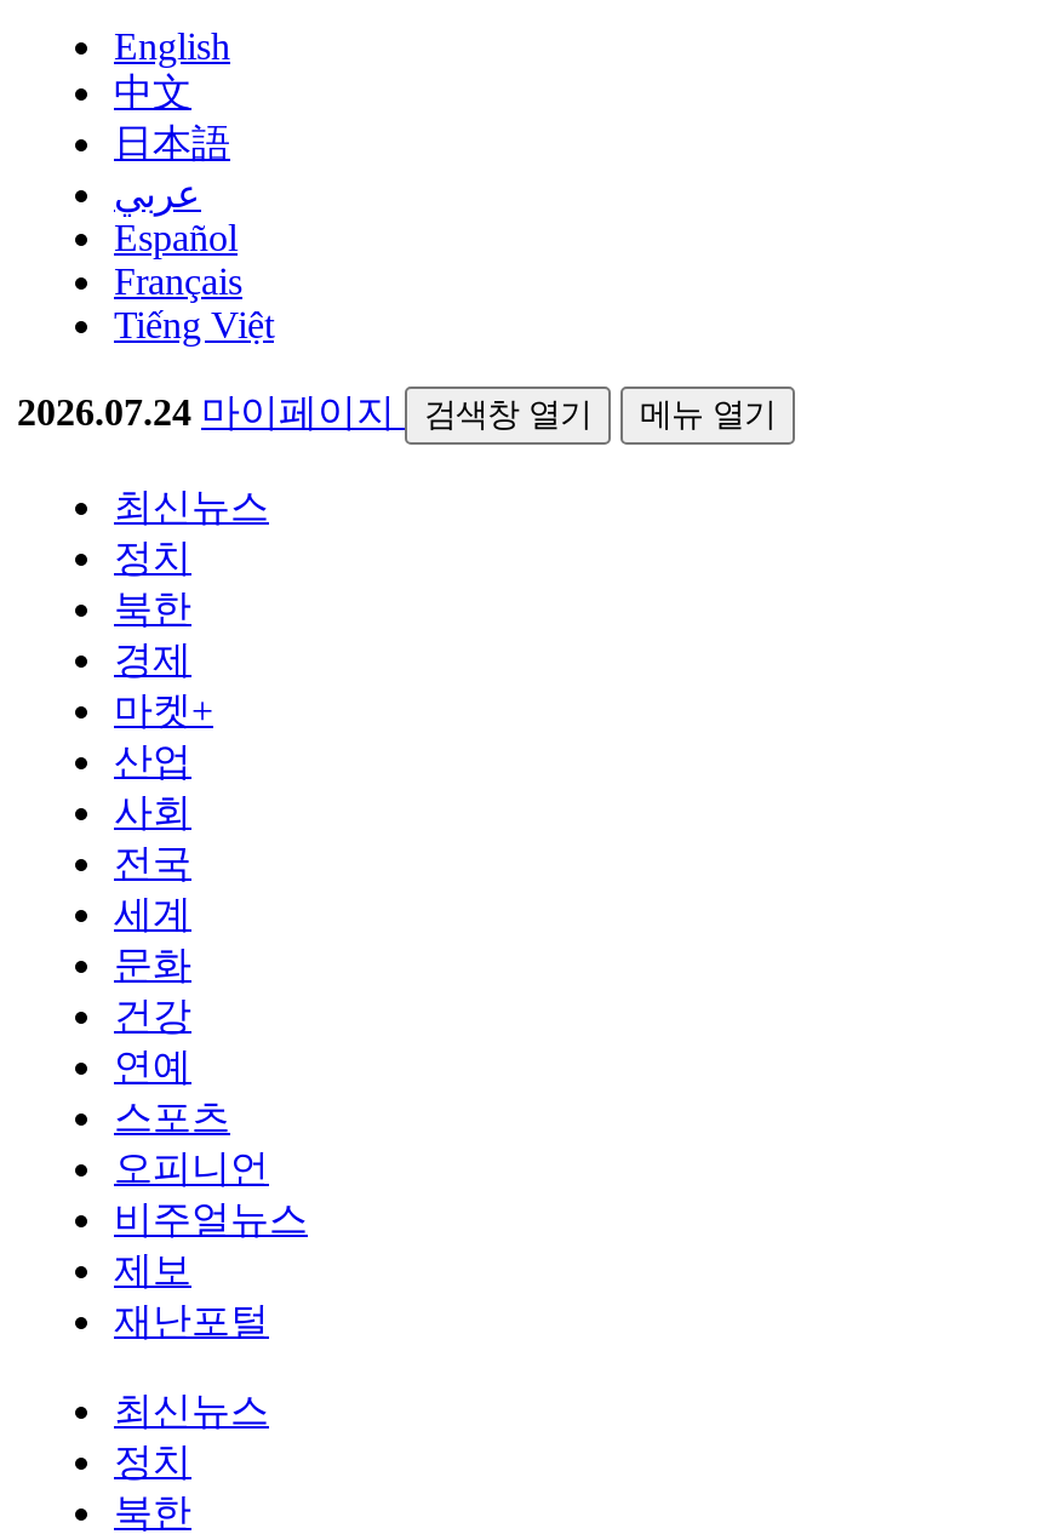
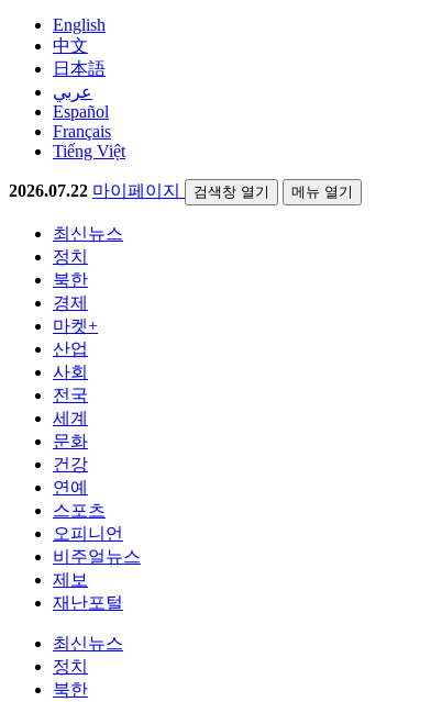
[17,391,776,433] 2026.07.24 마이페이지 검색창 열기 메뉴 열기 -> [9,181,353,200] 2026.07.22 마이페이지 검색창 열기 메뉴 열기

